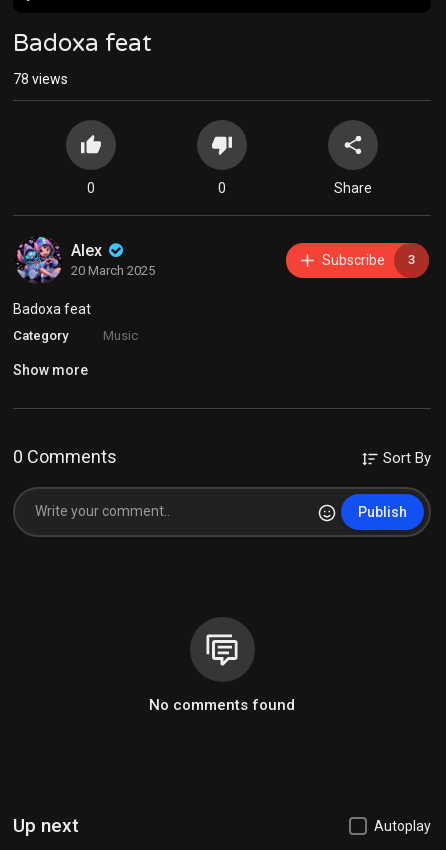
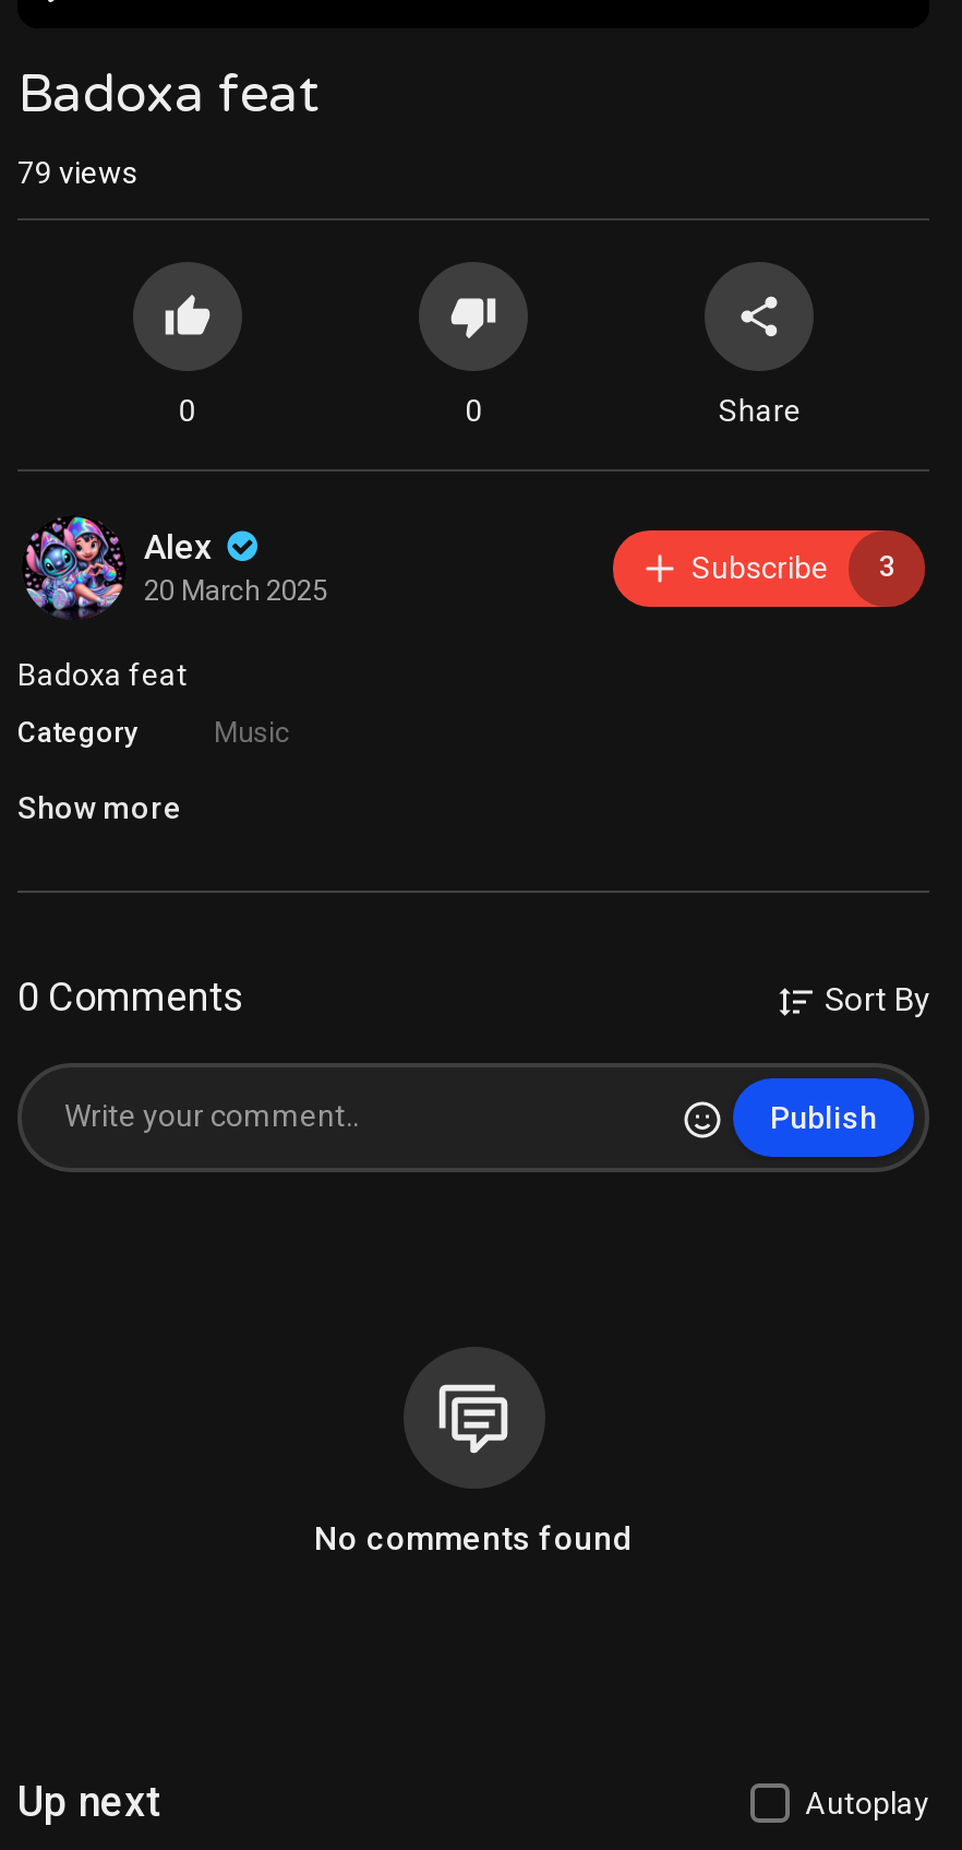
[13,71,68,87] 78 views -> [17,155,137,190] 79 views

